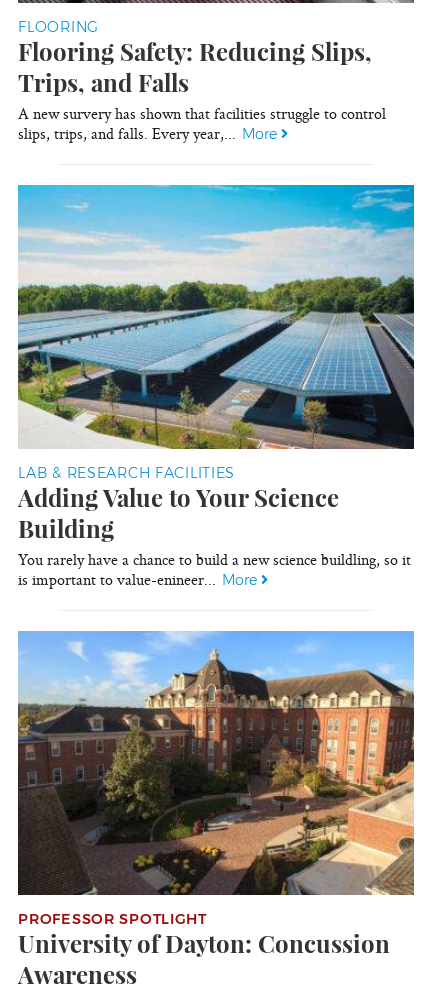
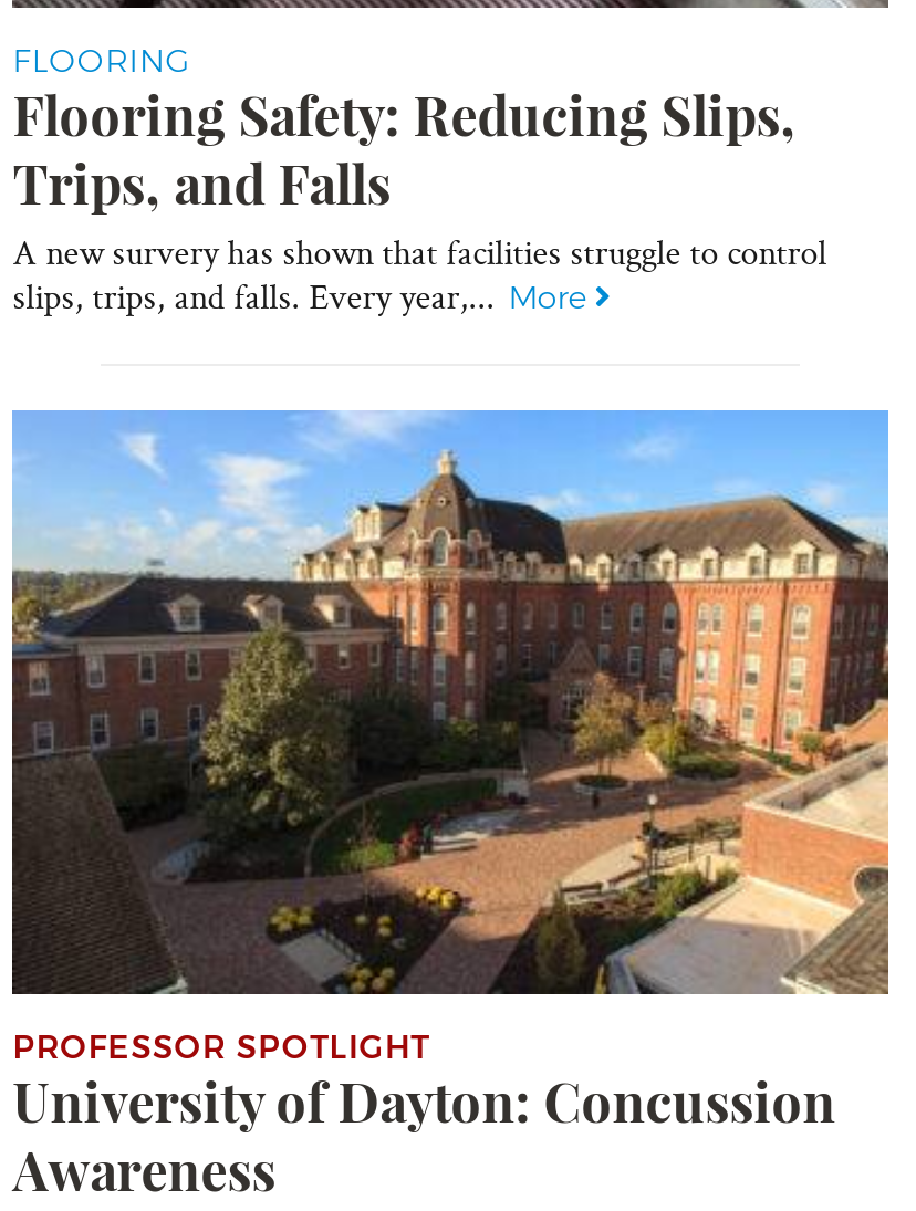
[18,184,415,590] [image] | LAB & RESEARCH FACILITIES | Adding Value to Your Science | Building | You rarely have a chance to build a new science buildling, so it | is important to value-enineer... More -> none

